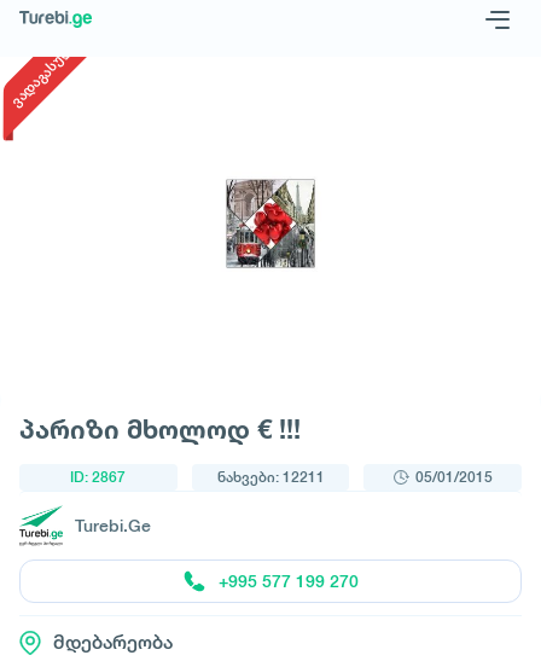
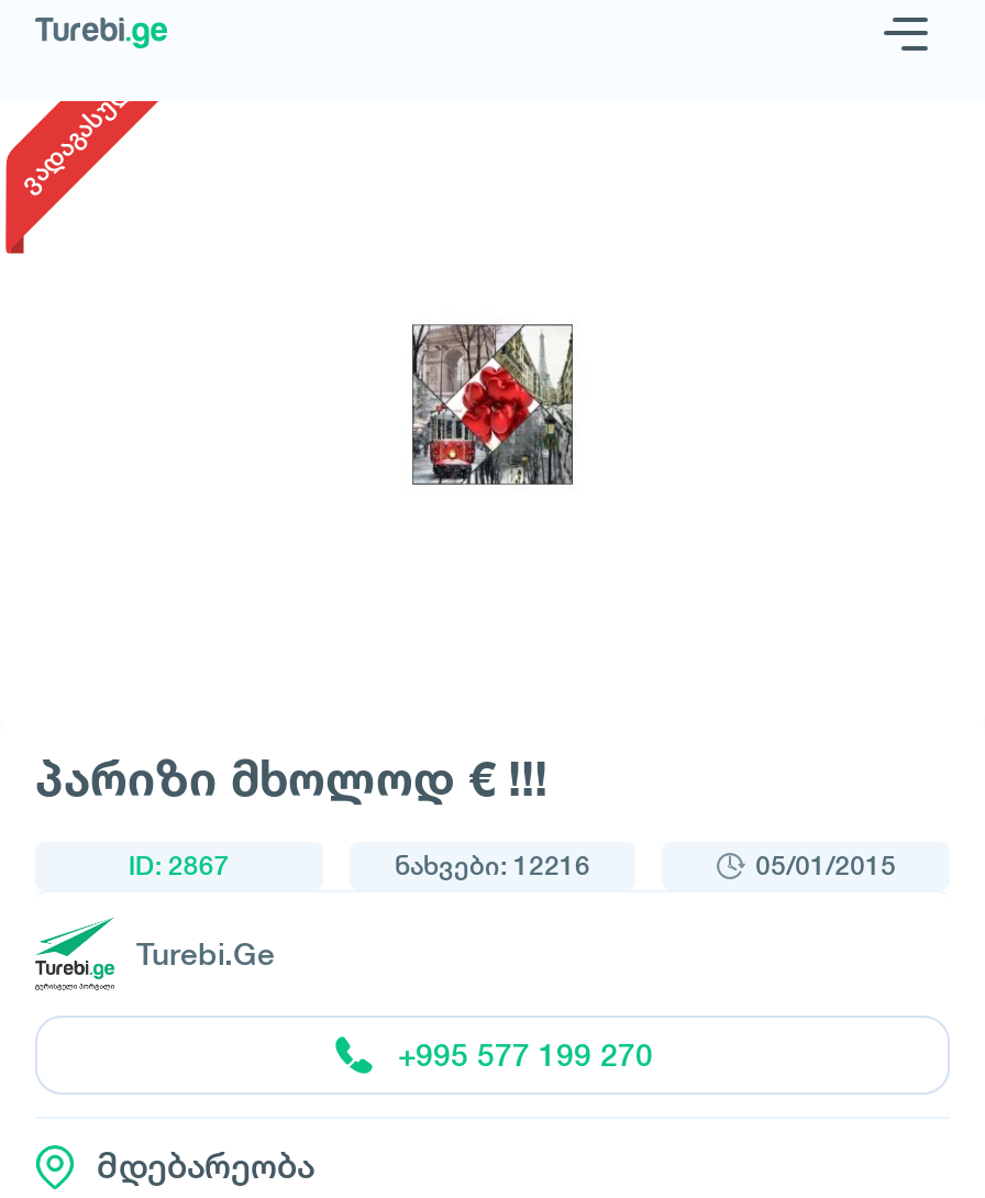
[217,469,324,486] ნახვები: 12211 -> [395,851,590,881] ნახვები: 12216

